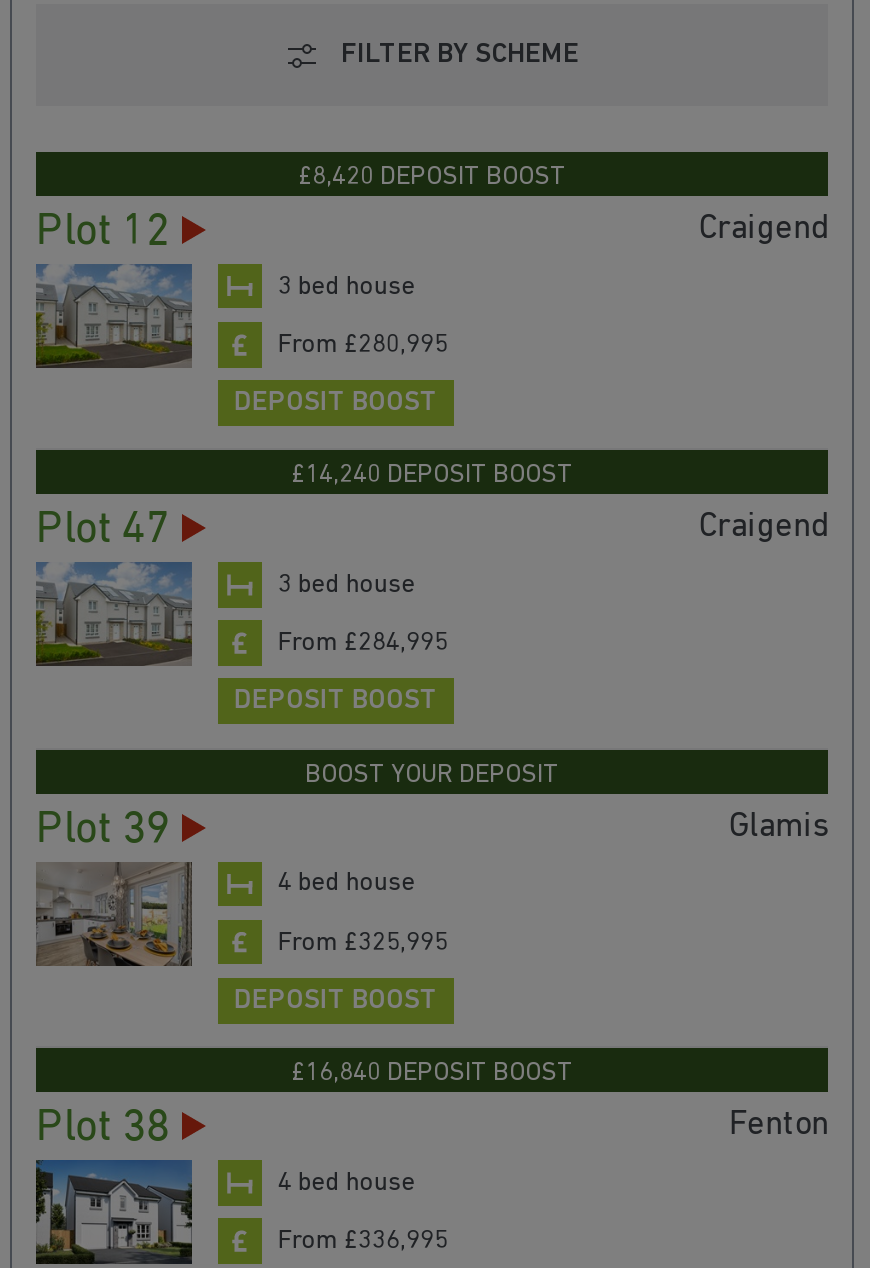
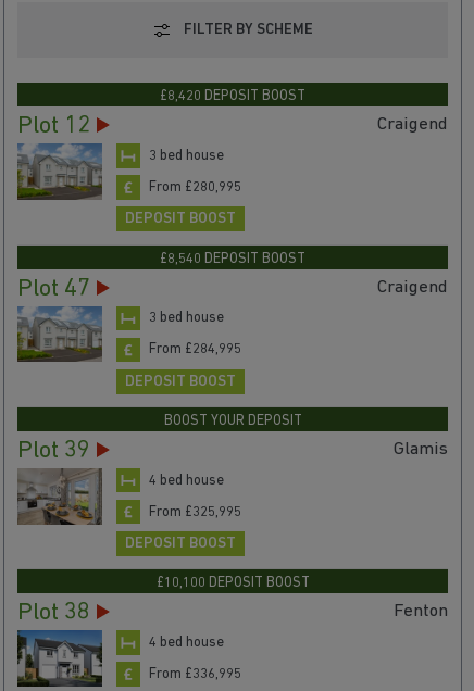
[291,463,573,489] £14,240 DEPOSIT BOOST -> [160,252,305,266] £8,540 DEPOSIT BOOST
[291,1061,573,1087] £16,840 DEPOSIT BOOST -> [156,576,309,590] £10,100 DEPOSIT BOOST

